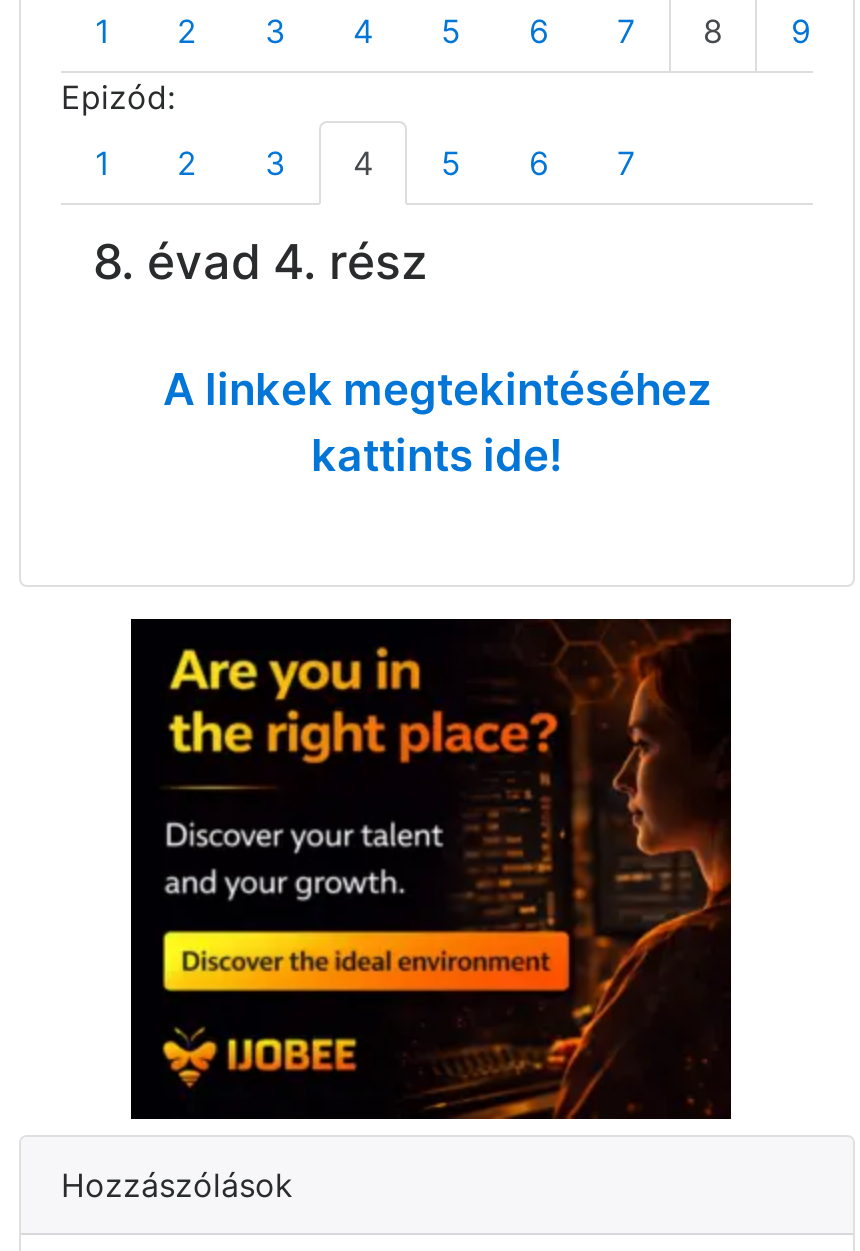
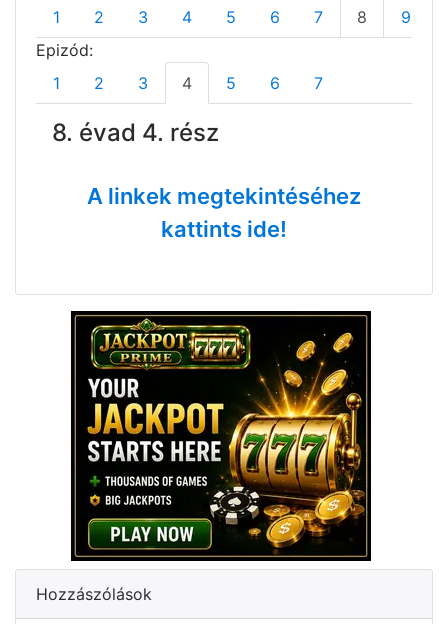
[139,619,731,1121] [image] -> [74,311,371,562] [image]

